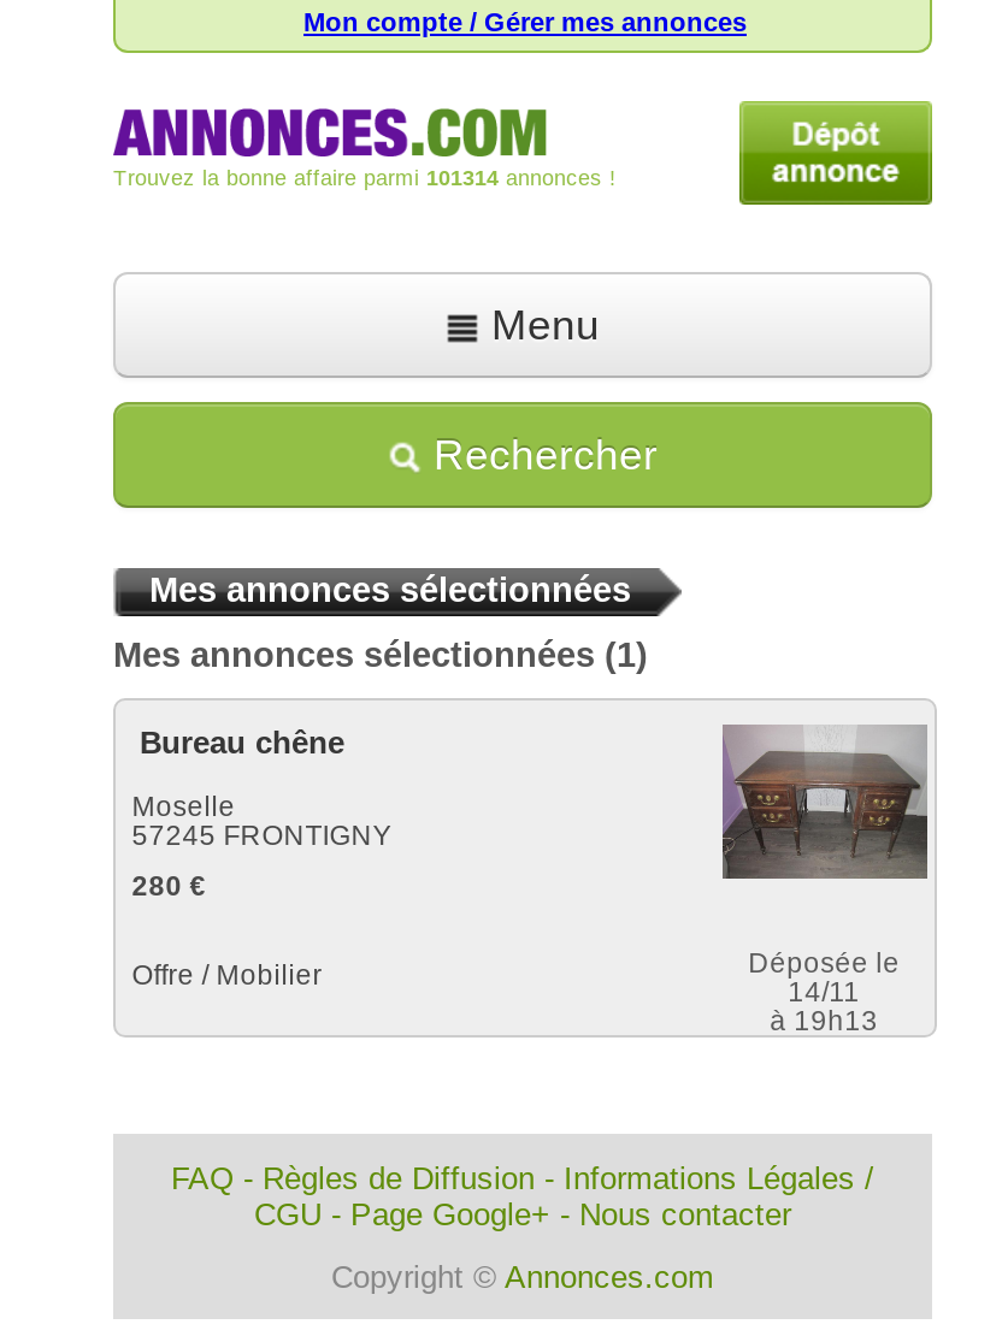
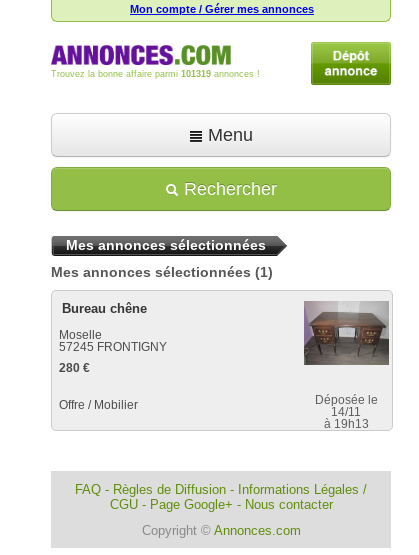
[113,167,617,191] Trouvez la bonne affaire parmi 101314 annonces ! -> [51,69,260,79] Trouvez la bonne affaire parmi 101319 annonces !

